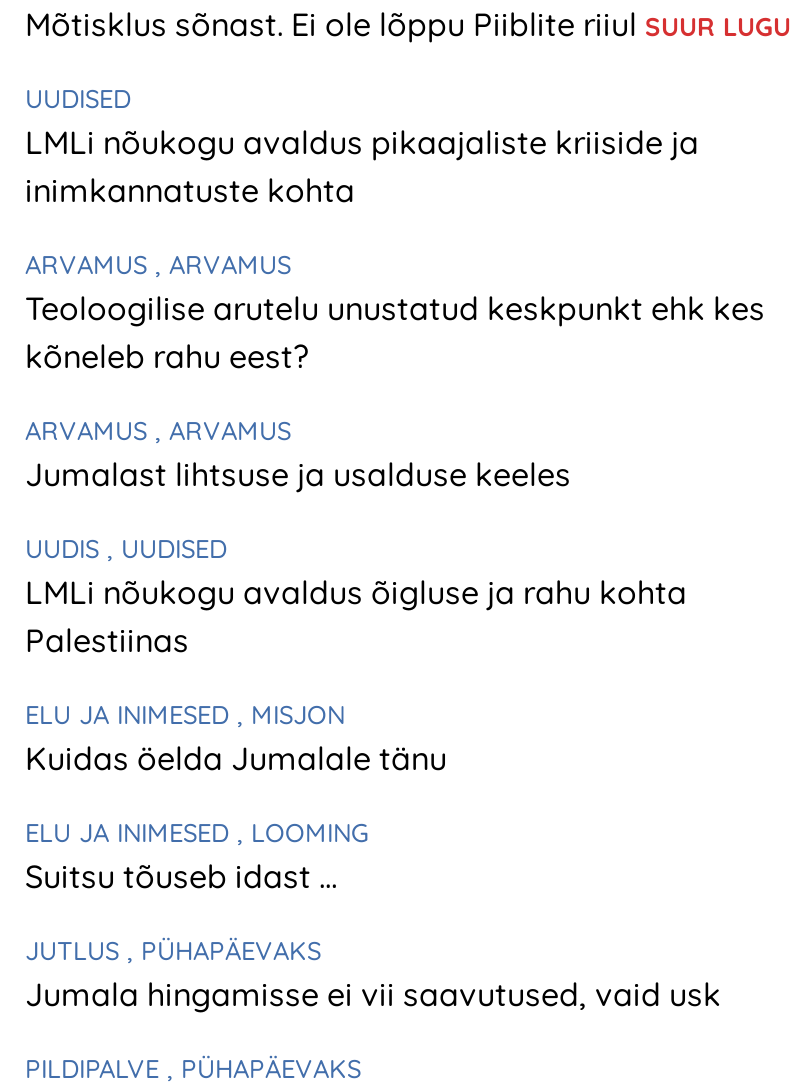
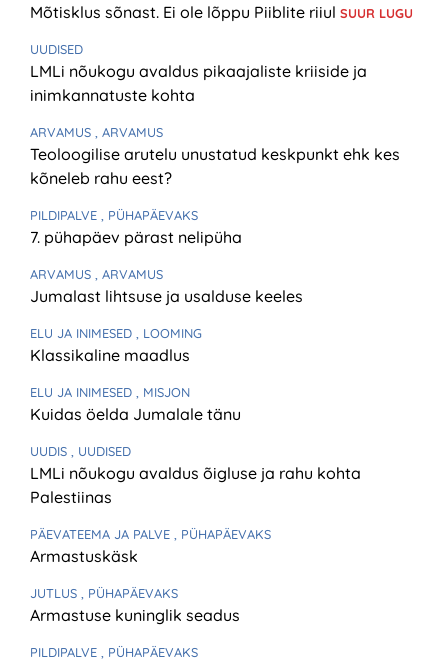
none -> [30,207,242,247] PILDIPALVE, PÜHAPÄEVAKS | 7. pühapäev pärast nelipüha
none -> [30,345,190,365] Klassikaline maadlus
moved [25,532,687,660] -> [30,443,361,507]: UUDIS, UUDISED | LMLi nõukogu avaldus õigluse ja rahu kohta | Palestiinas
moved [25,698,447,778] -> [30,384,241,424]: ELU JA INIMESED, MISJON | Kuidas öelda Jumalale tänu
moved [25,816,369,848] -> [30,325,202,341]: ELU JA INIMESED, LOOMING
[25,856,337,896] Suitsu tõuseb idast … -> [30,526,271,566] PÄEVATEEMA JA PALVE, PÜHAPÄEVAKS | Armastuskäsk
[25,974,721,1014] Jumala hingamisse ei vii saavutused, vaid usk -> [30,605,240,625] Armastuse kuninglik seadus

